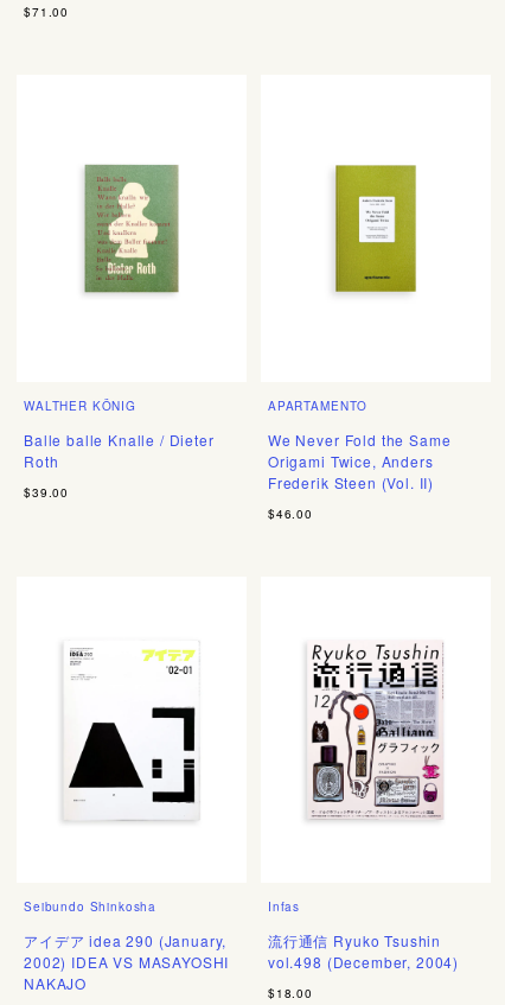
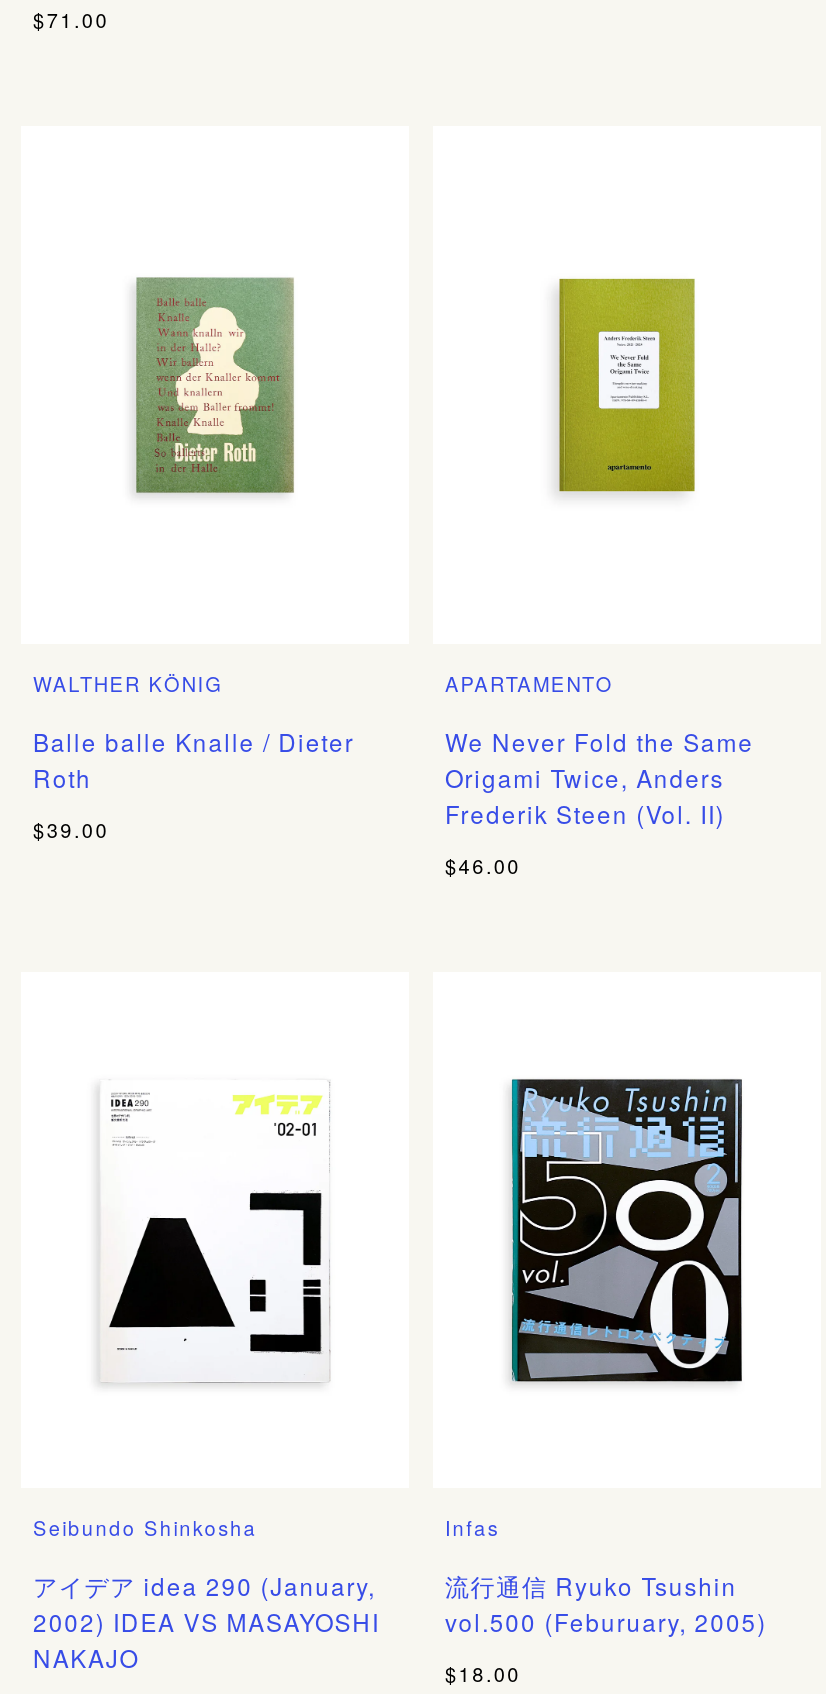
[307,641,443,820] [image] -> [509,1078,743,1384] [image]
[268,952,459,972] vol.498 (December, 2004) -> [445,1605,767,1639] vol.500 (Feburuary, 2005)

